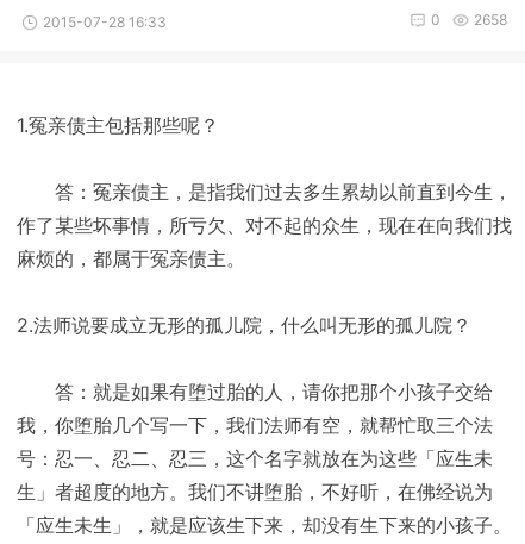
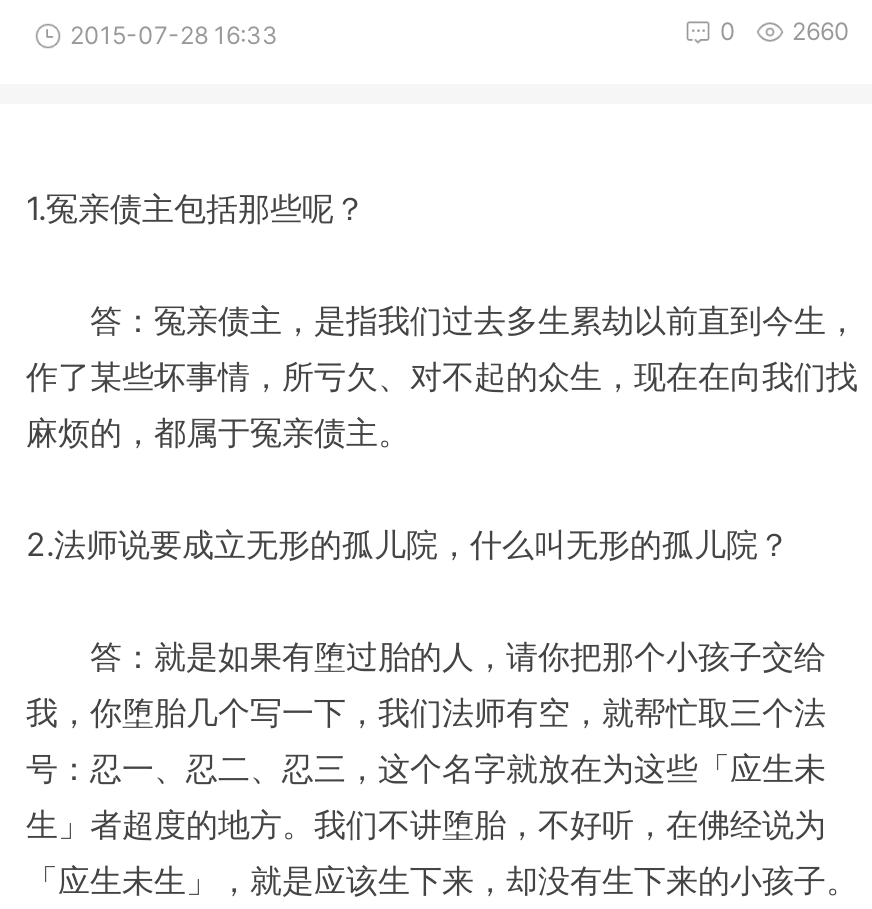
[431,11,507,29] 0 2658 -> [720,16,850,46] 0 2660

